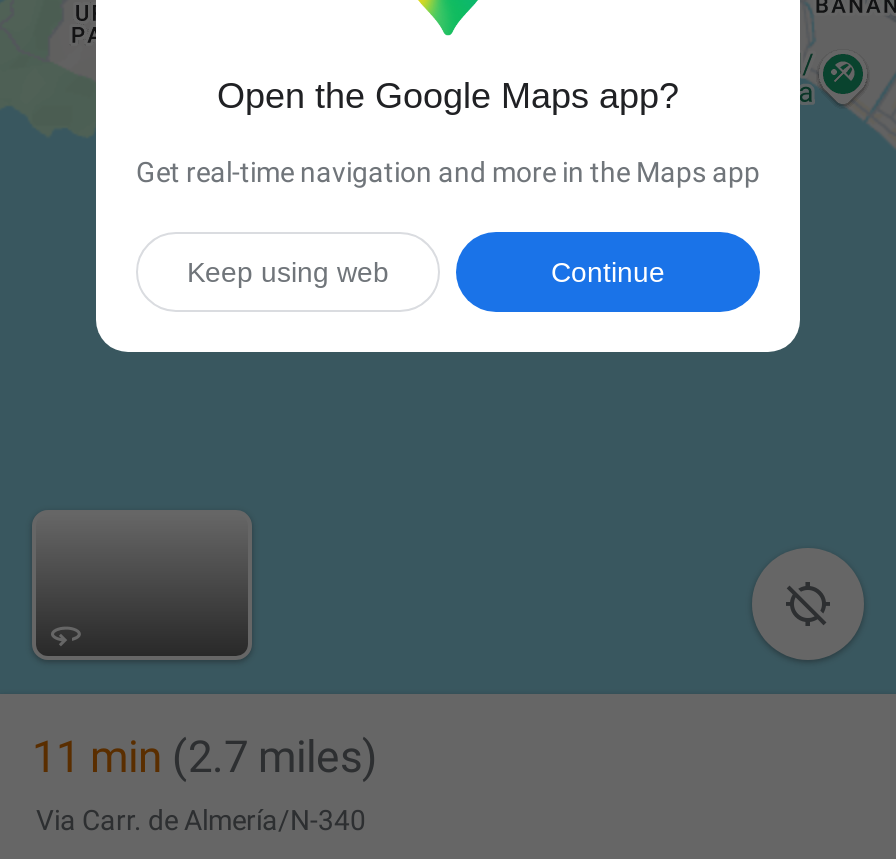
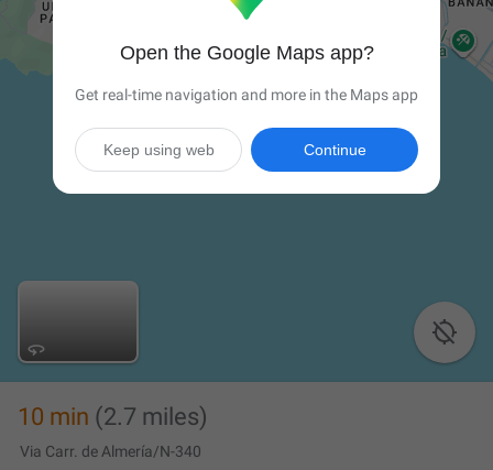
[32,732,378,782] 11 min (2.7 miles) -> [18,403,208,430] 10 min (2.7 miles)

